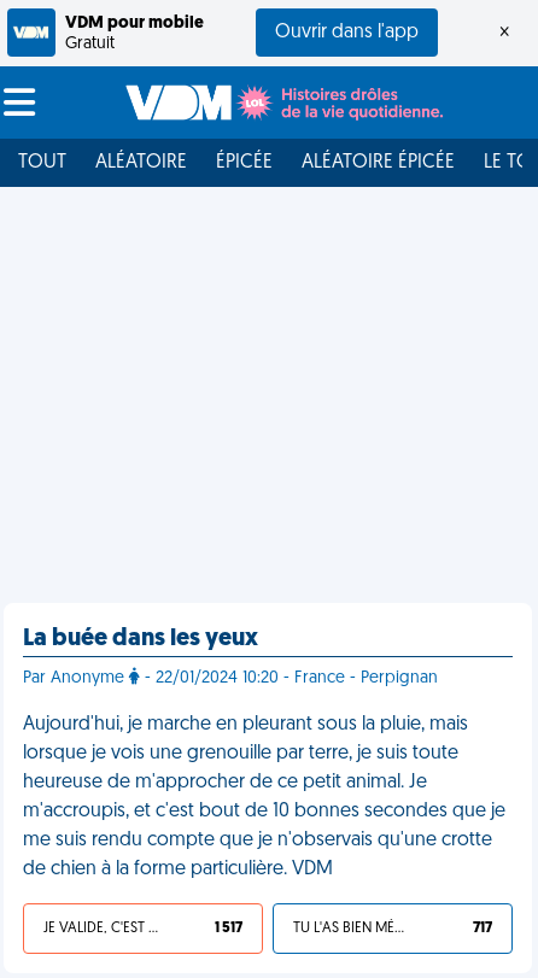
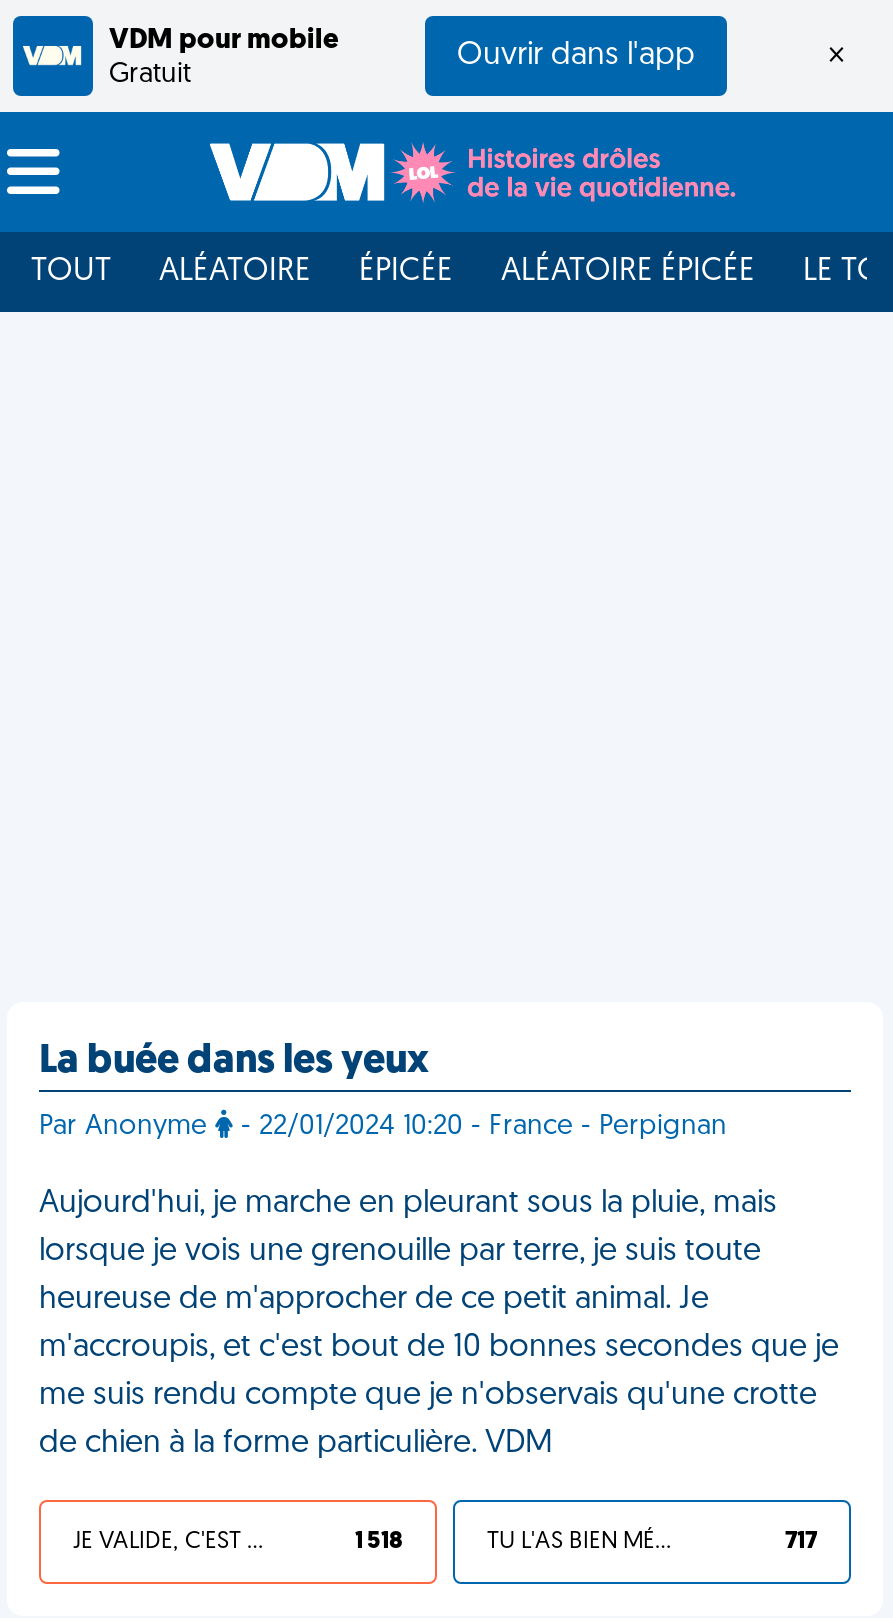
[215,921,242,936] 1 517 -> [355,1530,403,1554] 1 518

